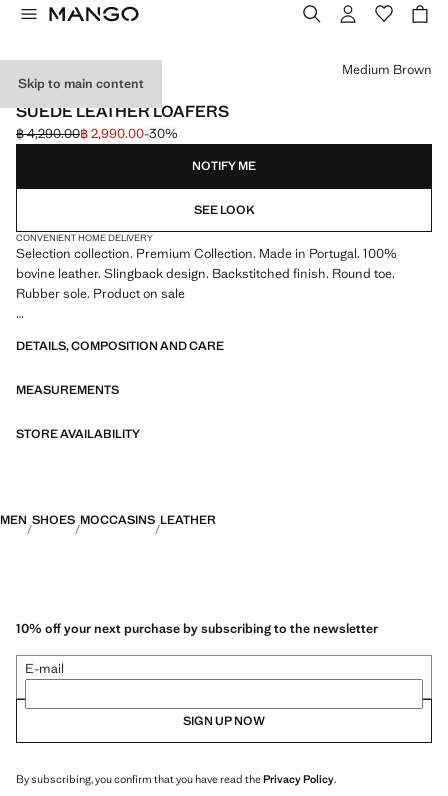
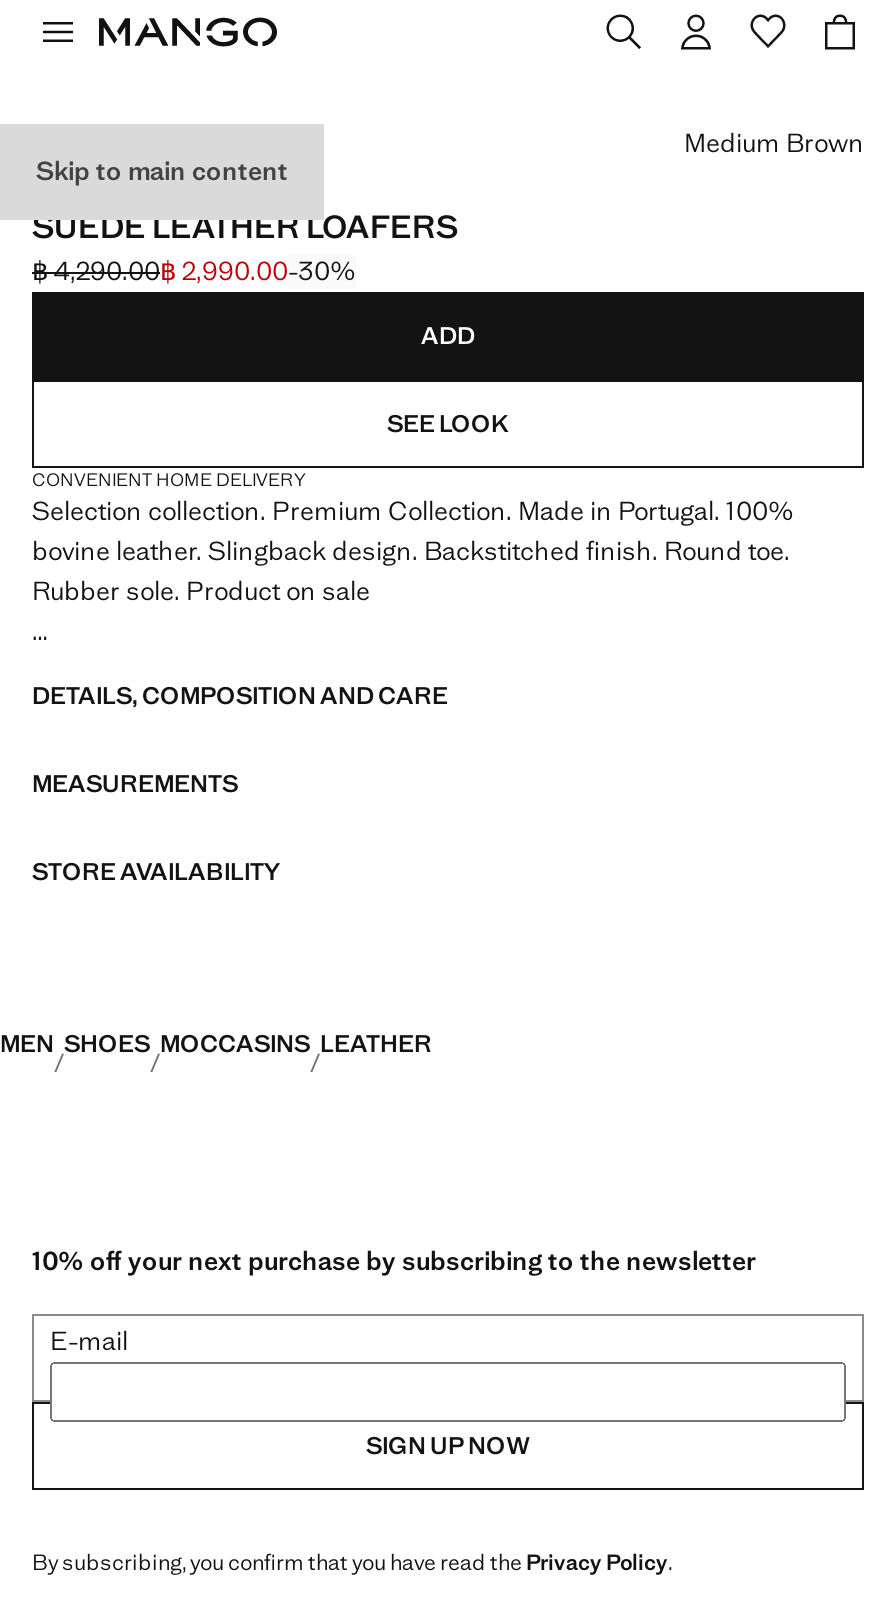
[192,158,256,174] NOTIFY ME -> [421,320,475,352] ADD

